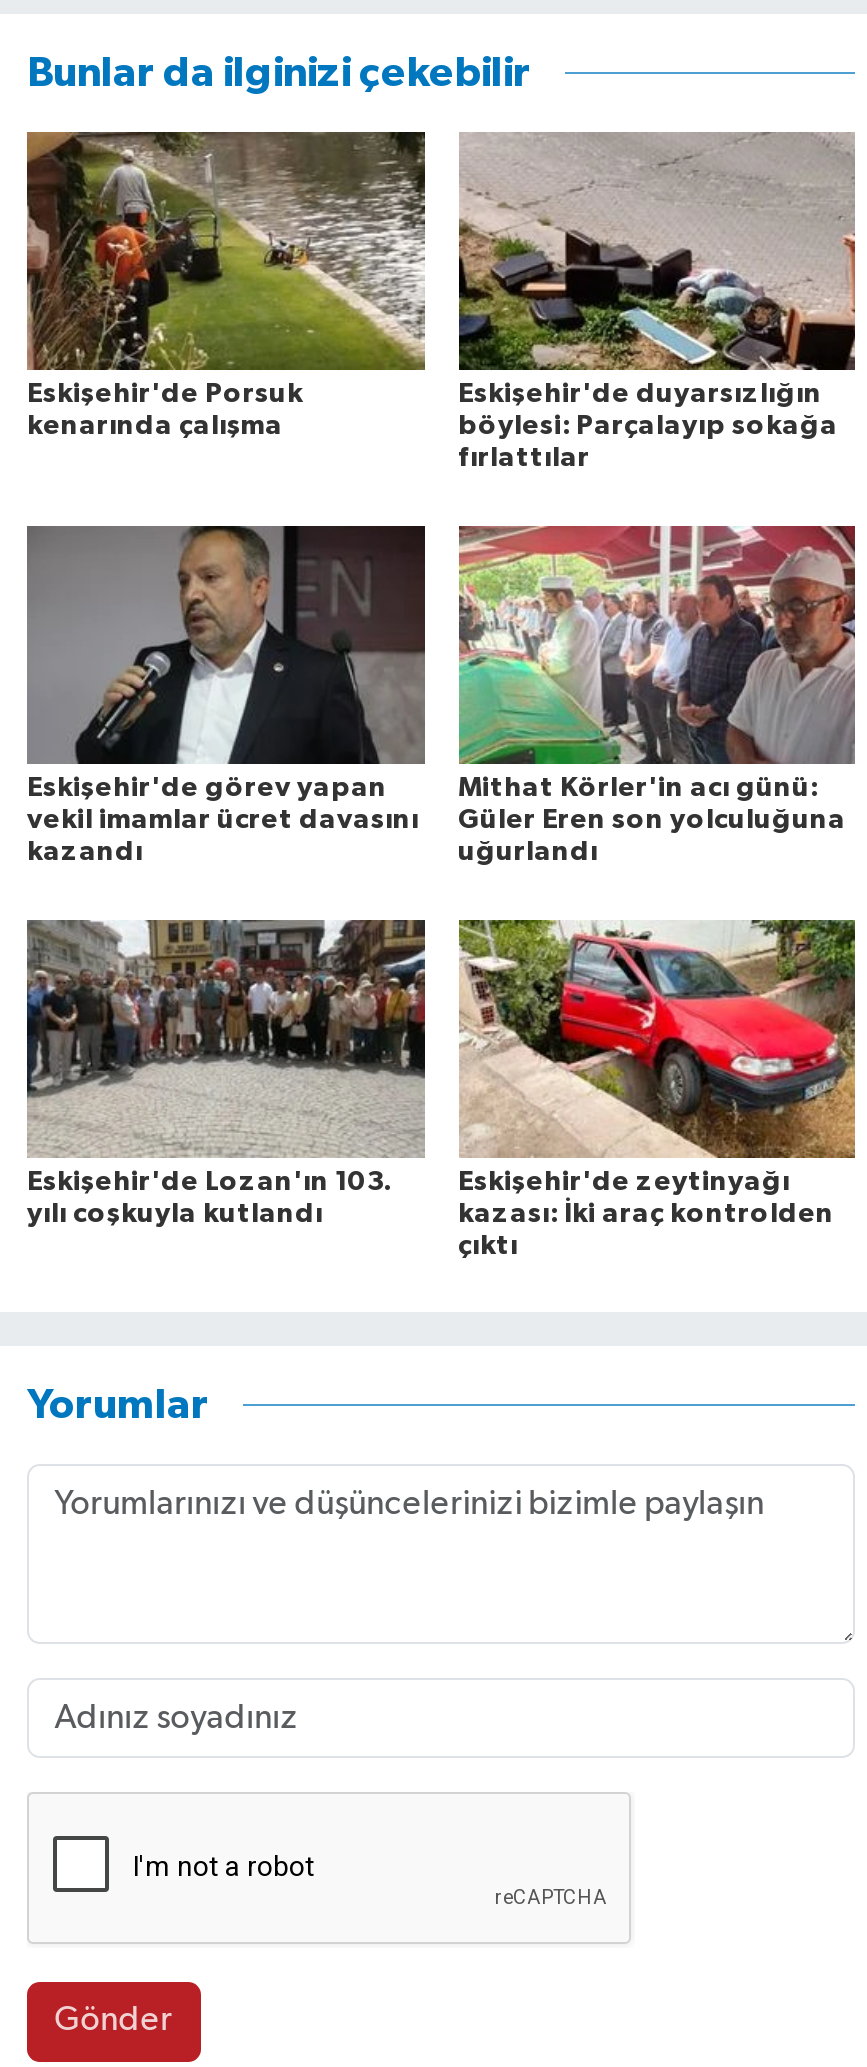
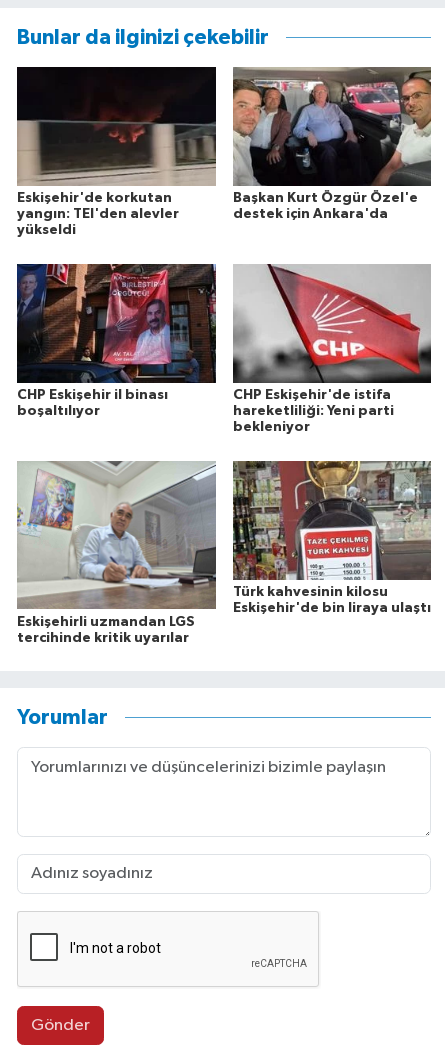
[25,130,427,440] [image] | Eskişehir'de Porsuk | kenarında çalışma -> [16,66,217,237] [image] | Eskişehir'de korkutan | yangın: TEI'den alevler | yükseldi
[457,132,855,472] [image] | Eskişehir'de duyarsızlığın | böylesi: Parçalayıp sokağa | fırlattılar -> [232,67,431,221] [image] | Başkan Kurt Özgür Özel'e | destek için Ankara'da
[27,524,427,866] [image] | Eskişehir'de görev yapan | vekil imamlar ücret davasını | kazandı -> [16,263,216,418] [image] | CHP Eskişehir il binası | boşaltılıyor
[457,526,855,866] [image] | Mithat Körler'in acı günü: | Güler Eren son yolculuğuna | uğurlandı -> [232,264,431,434] [image] | CHP Eskişehir'de istifa | hareketliliği: Yeni parti | bekleniyor
[27,920,427,1228] [image] | Eskişehir'de Lozan'ın 103. | yılı coşkuyla kutlandı -> [16,461,217,645] [image] | Eskişehirli uzmandan LGS | tercihinde kritik uyarılar
[458,920,857,1260] [image] | Eskişehir'de zeytinyağı | kazası: İki araç kontrolden | çıktı -> [232,460,432,615] [image] | Türk kahvesinin kilosu | Eskişehir'de bin liraya ulaştı

